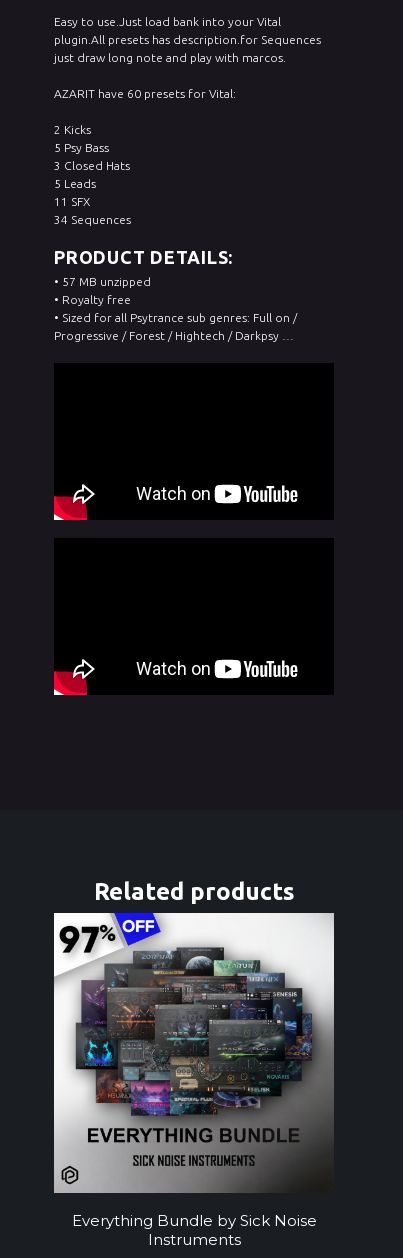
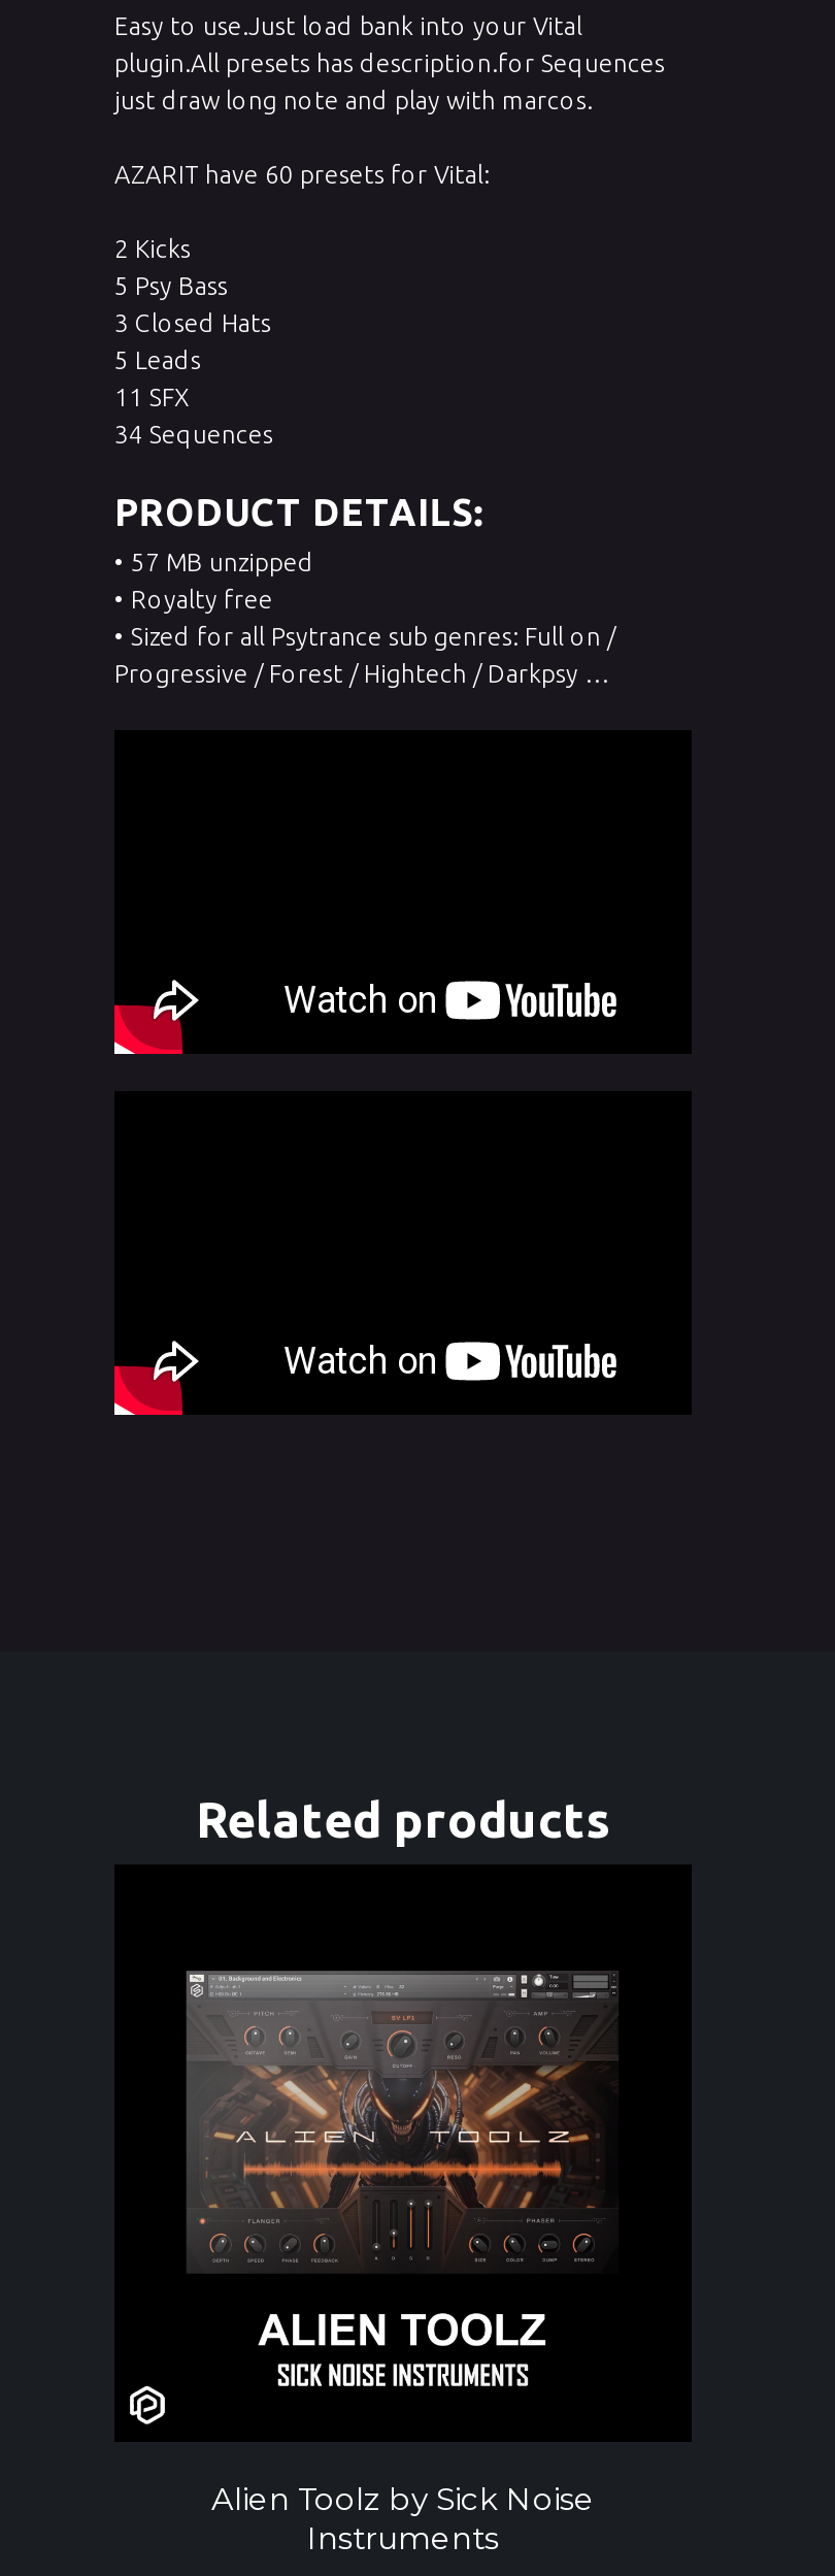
[53,912,335,1230] [image] | Everything Bundle by Sick Noise -> [114,1864,692,2519] [image] | Alien Toolz by Sick Noise

